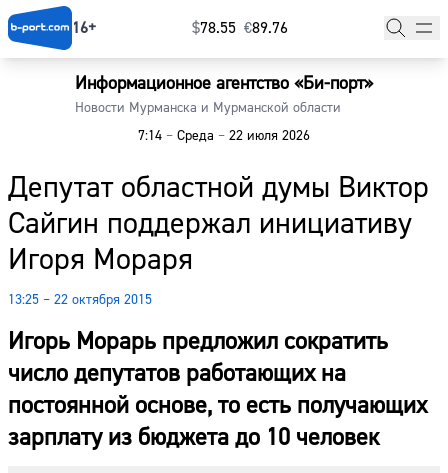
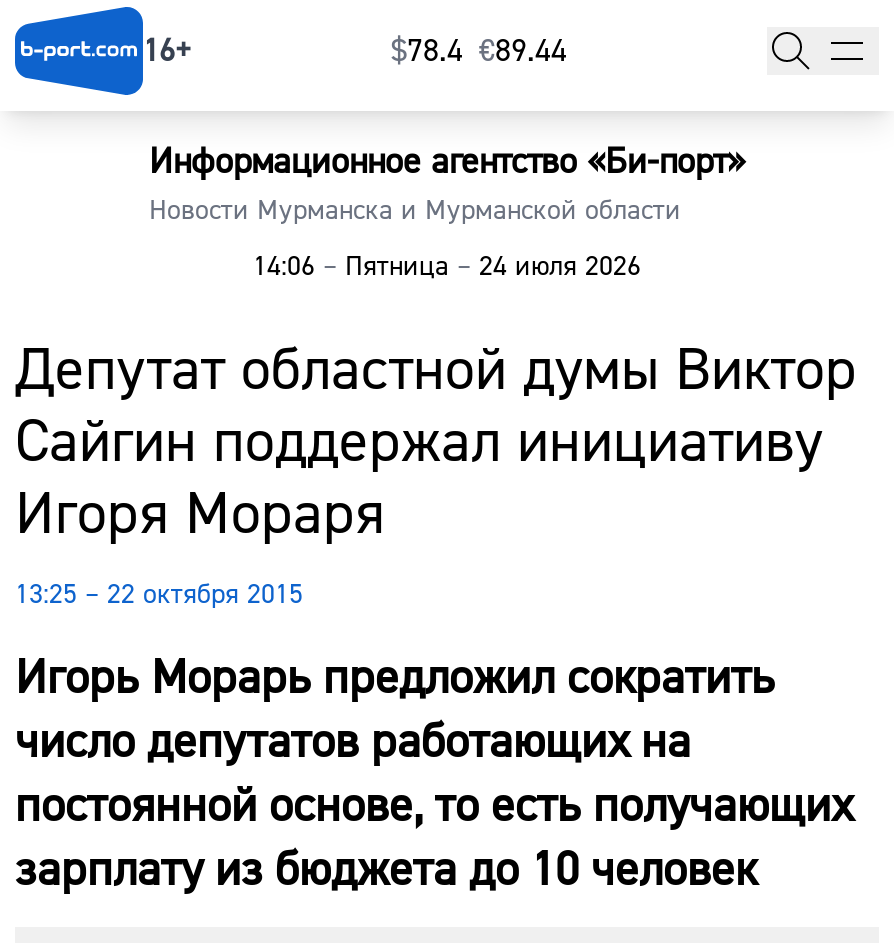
[192,18,288,38] $78.55 €89.76 -> [391,31,567,71] $78.4 €89.44
[138,127,310,145] 7:14 – Среда – 22 июля 2026 -> [253,250,641,286] 14:06 – Пятница – 24 июля 2026

